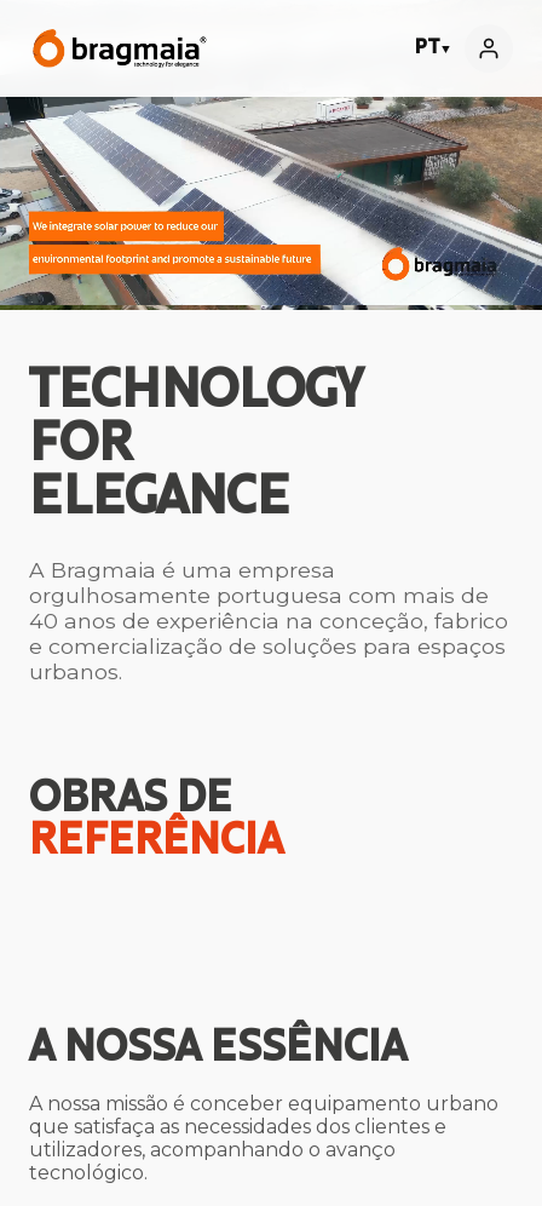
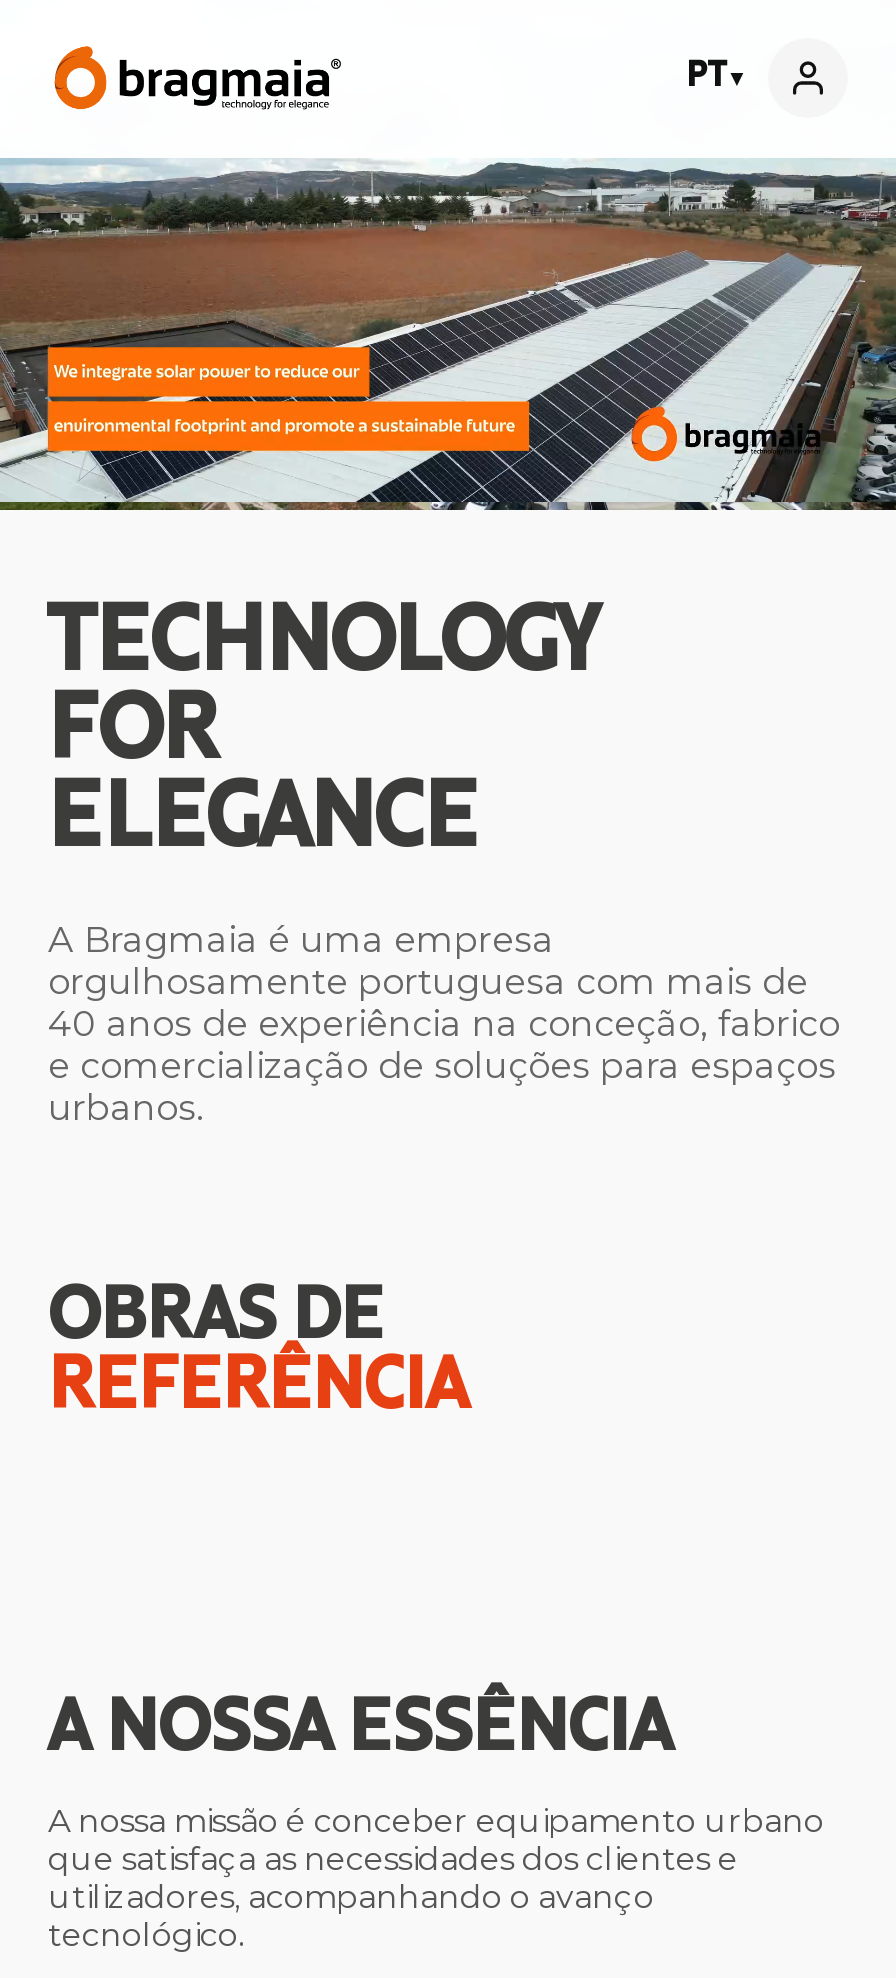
[4,96,538,306] [image] -> [6,158,890,504] [image]

